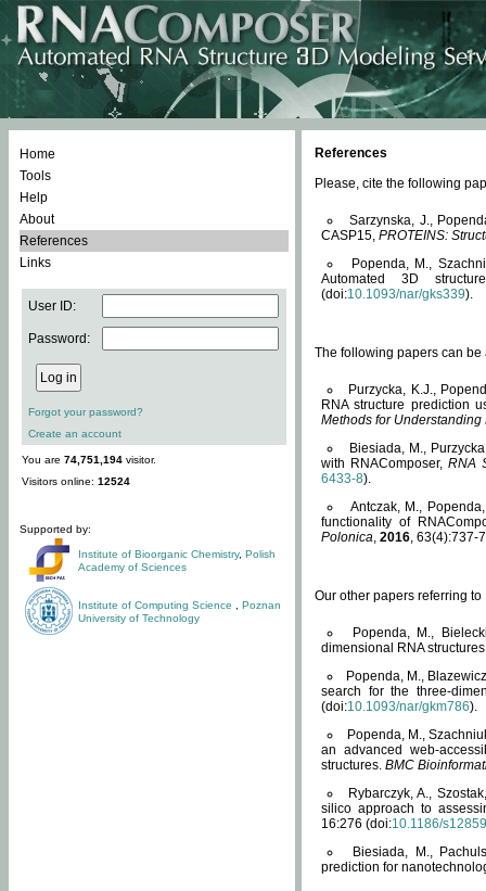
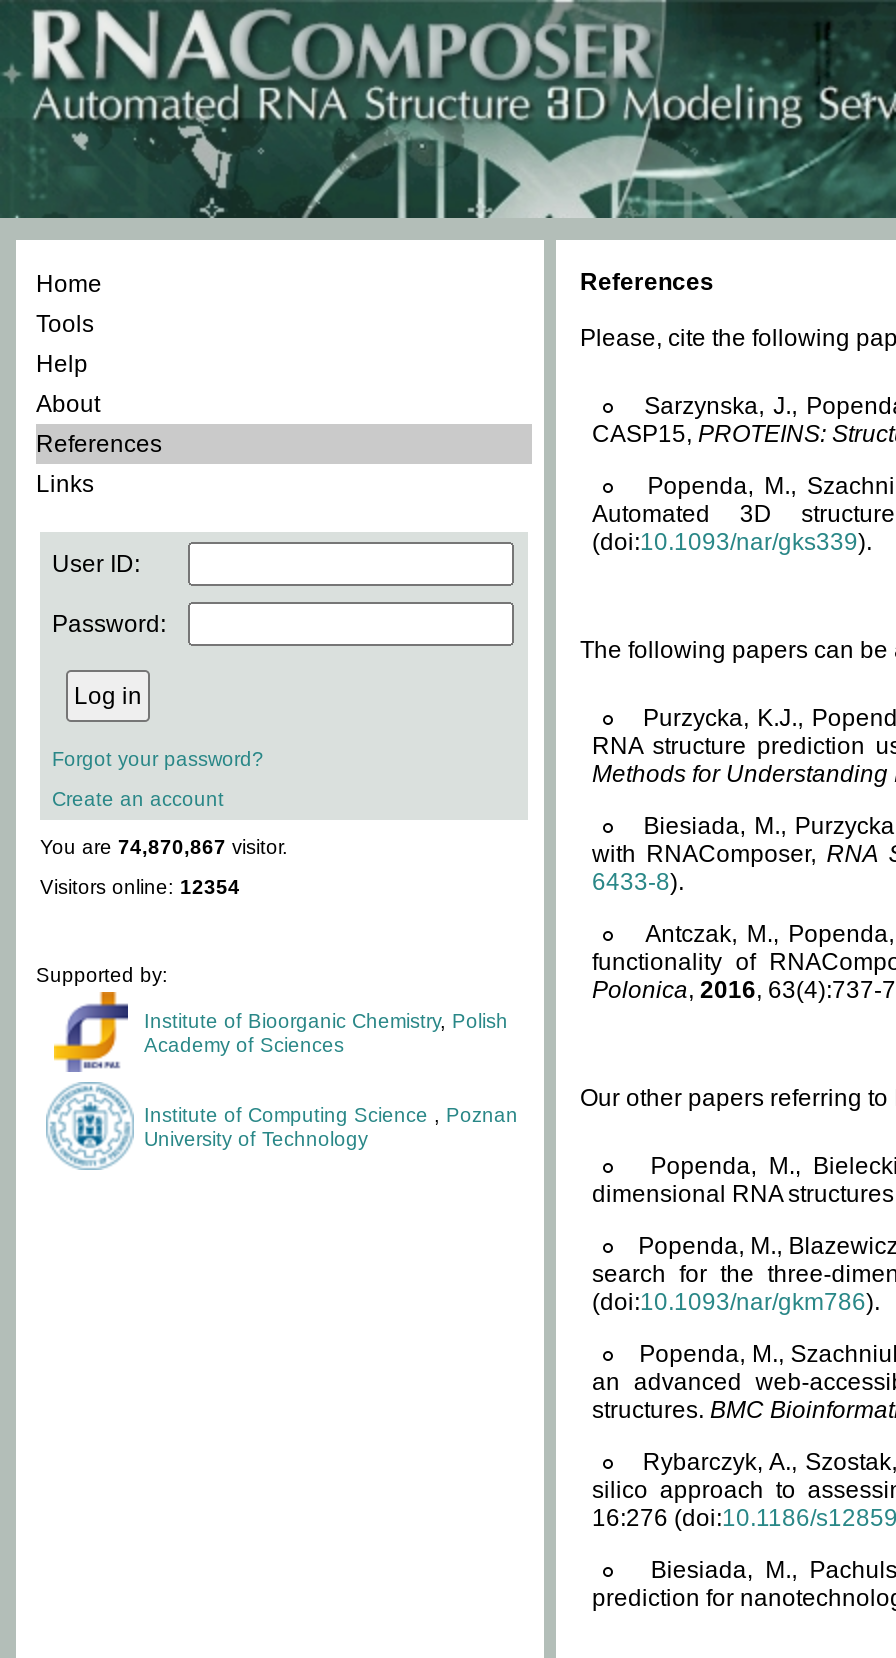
[22,454,156,466] You are 74,751,194 visitor. -> [40,836,288,858] You are 74,870,867 visitor.
[22,475,130,487] Visitors online: 12524 -> [40,876,240,898] Visitors online: 12354

